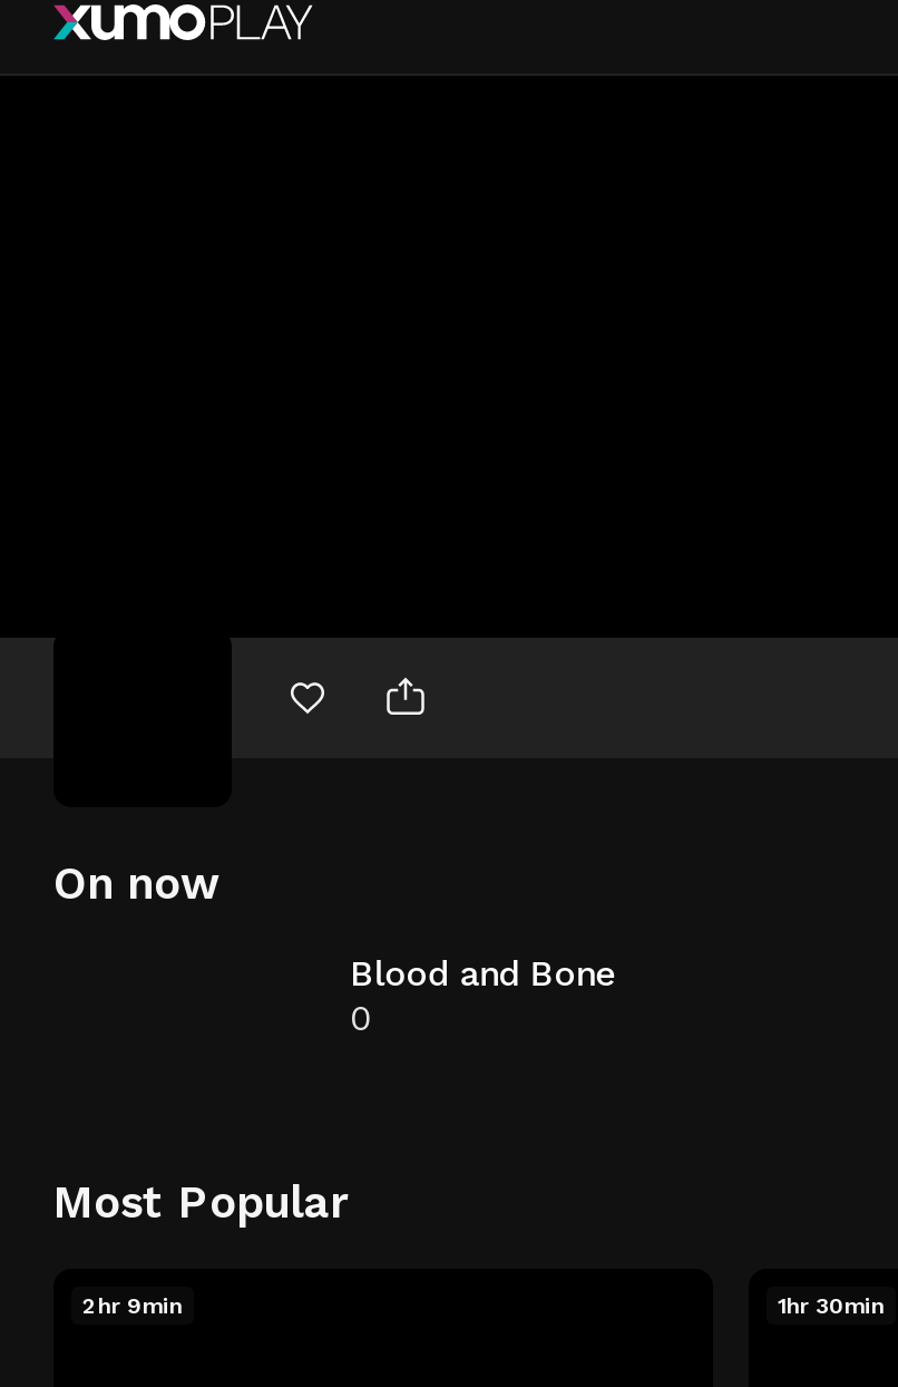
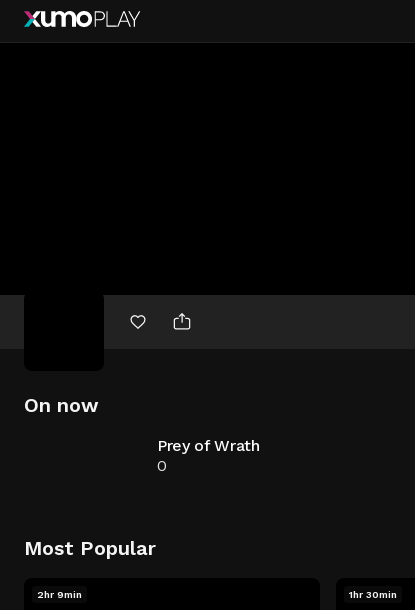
[350,952,616,995] Blood and Bone -> [157,436,260,455] Prey of Wrath

